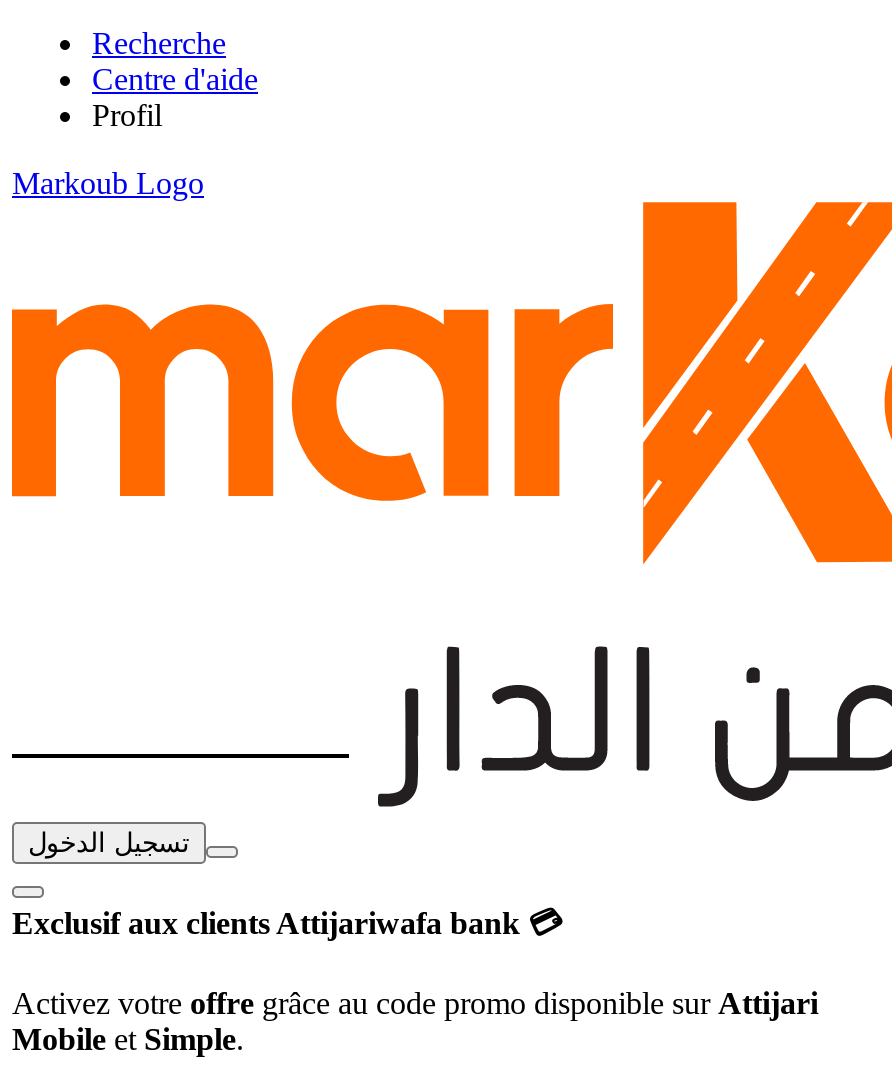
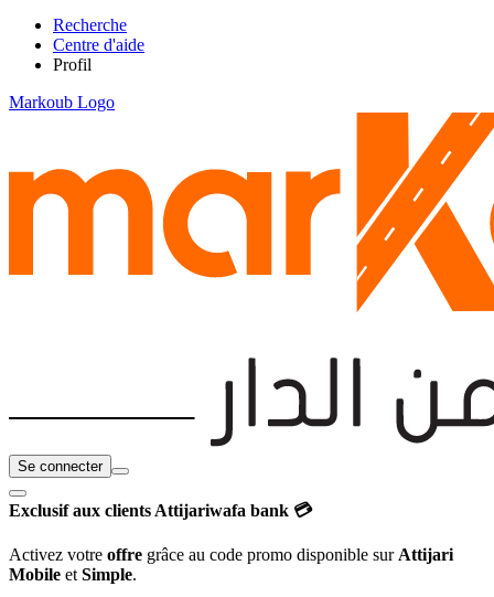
[28,828,190,858] تسجيل الدخول -> [18,458,103,475] Se connecter

